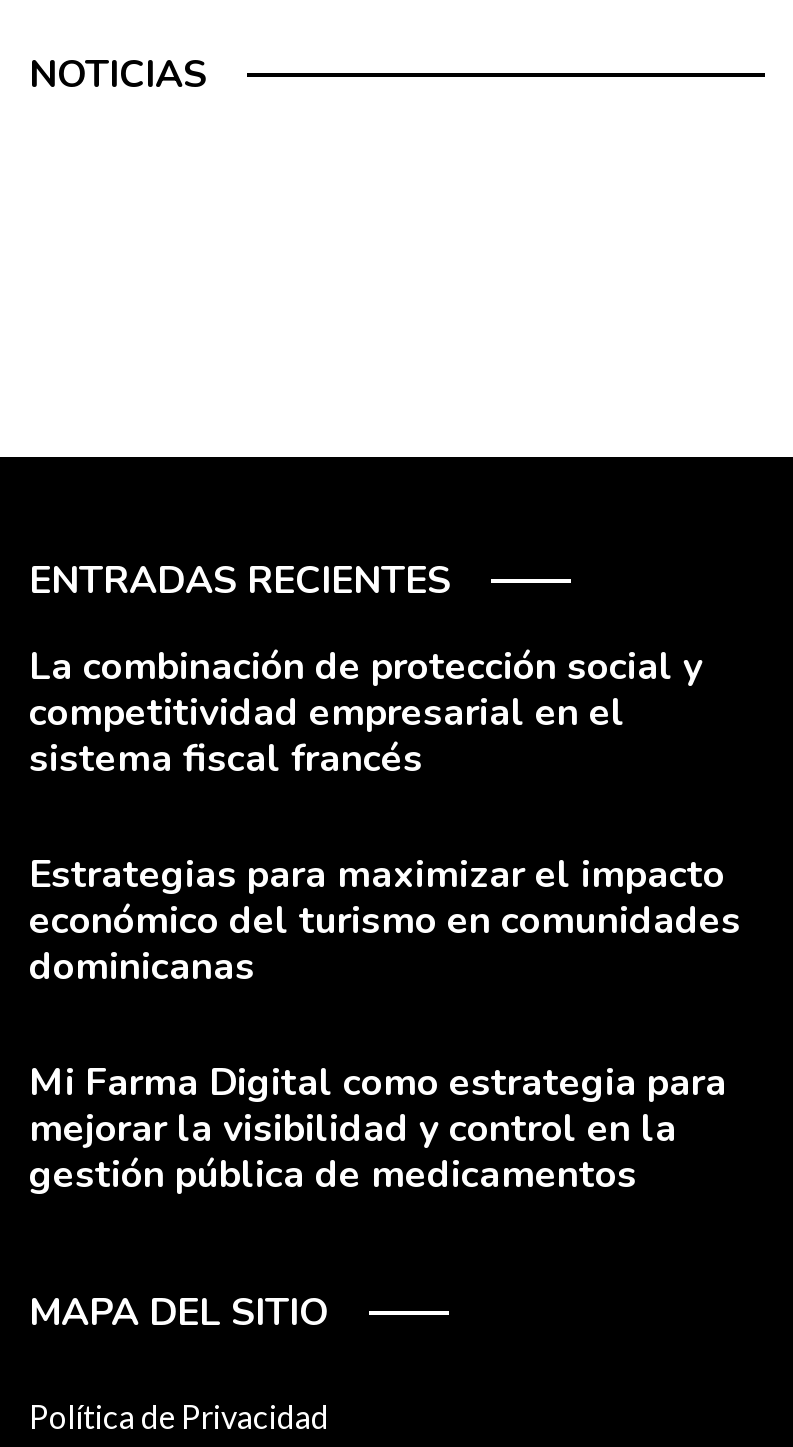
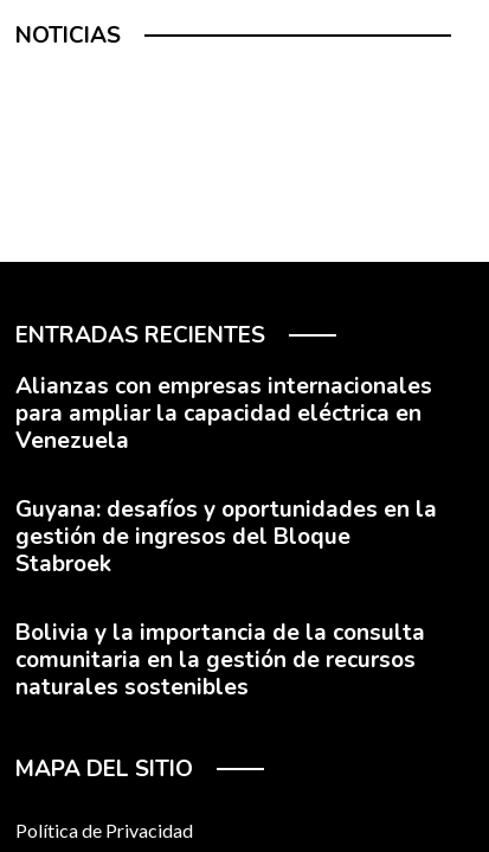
[29,640,703,784] La combinación de protección social y | competitividad empresarial en el | sistema fiscal francés -> [15,371,432,456] Alianzas con empresas internacionales | para ampliar la capacidad eléctrica en | Venezuela
[29,848,741,992] Estrategias para maximizar el impacto | económico del turismo en comunidades | dominicanas -> [15,494,437,579] Guyana: desafíos y oportunidades en la | gestión de ingresos del Bloque | Stabroek
[29,1056,727,1200] Mi Farma Digital como estrategia para | mejorar la visibilidad y control en la | gestión pública de medicamentos -> [15,617,425,702] Bolivia y la importancia de la consulta | comunitaria en la gestión de recursos | naturales sostenibles

